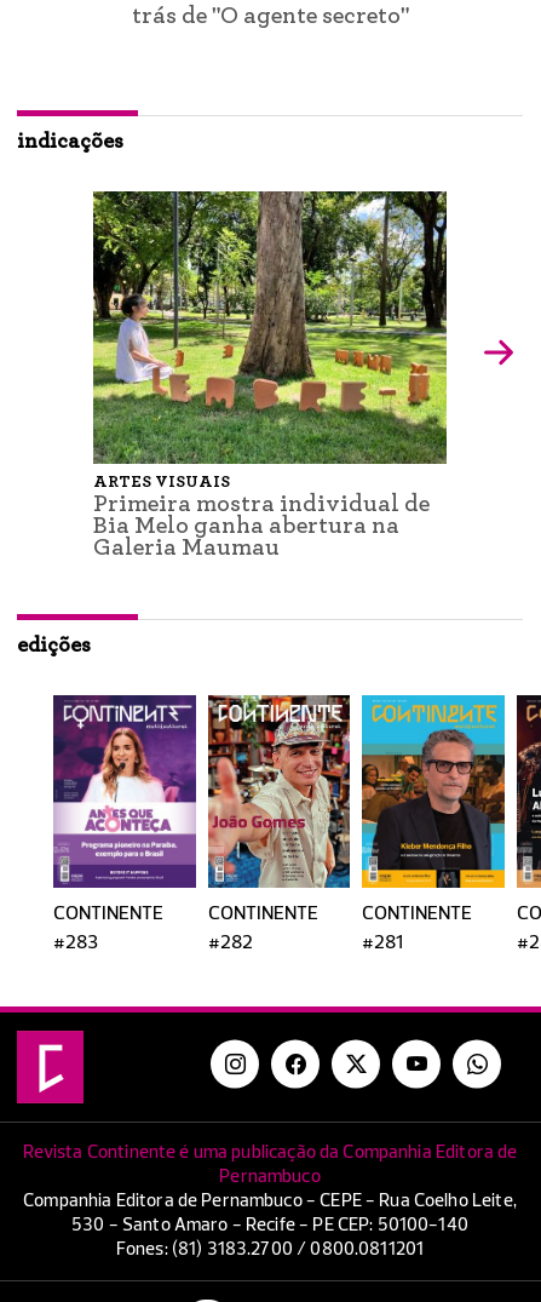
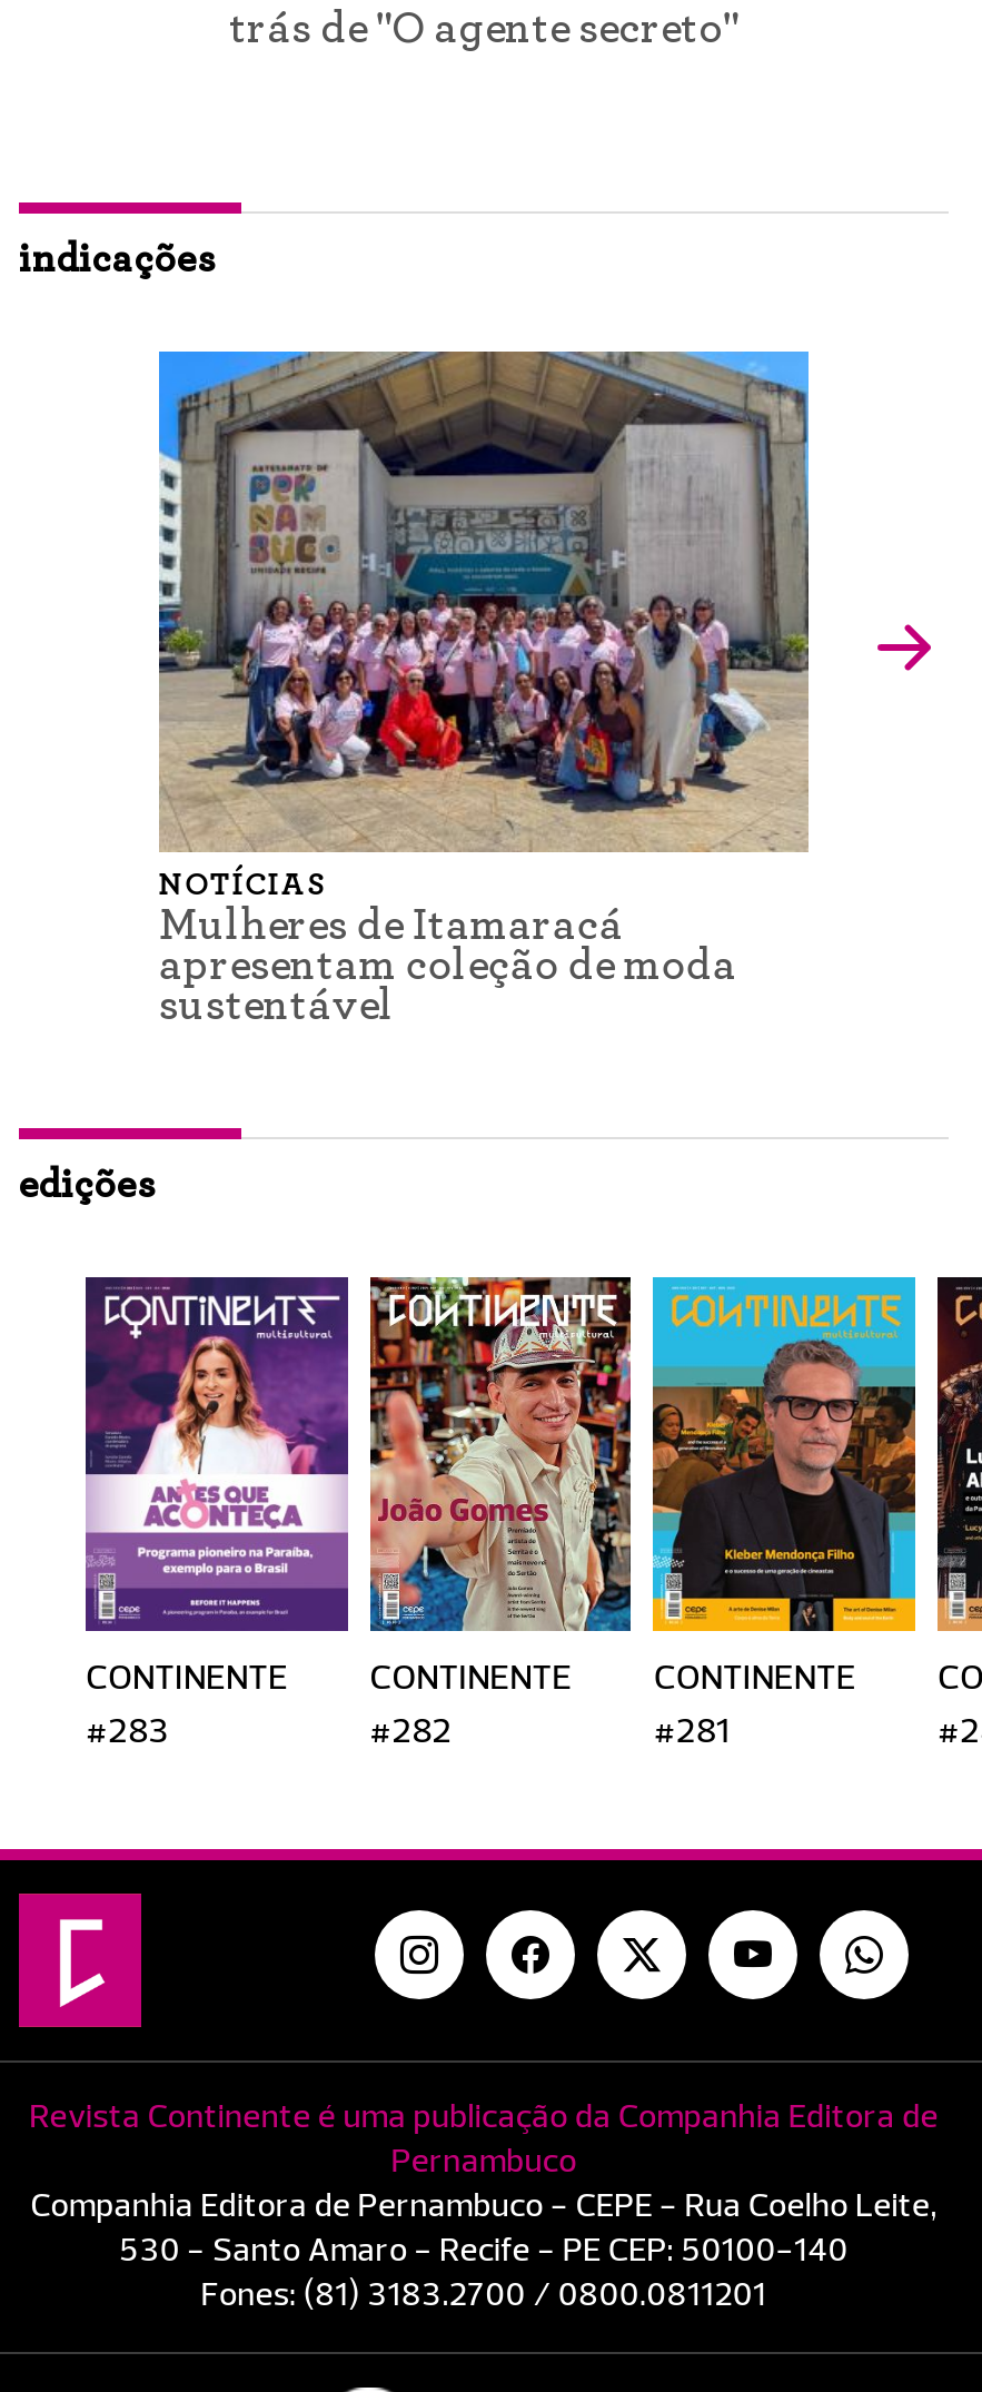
[92,190,448,559] [image] | ARTES VISUAIS | Primeira mostra individual de | Bia Melo ganha abertura na | Galeria Maumau -> [157,349,811,1028] [image] | NOTÍCIAS | Mulheres de Itamaracá | apresentam coleção de moda | sustentável

